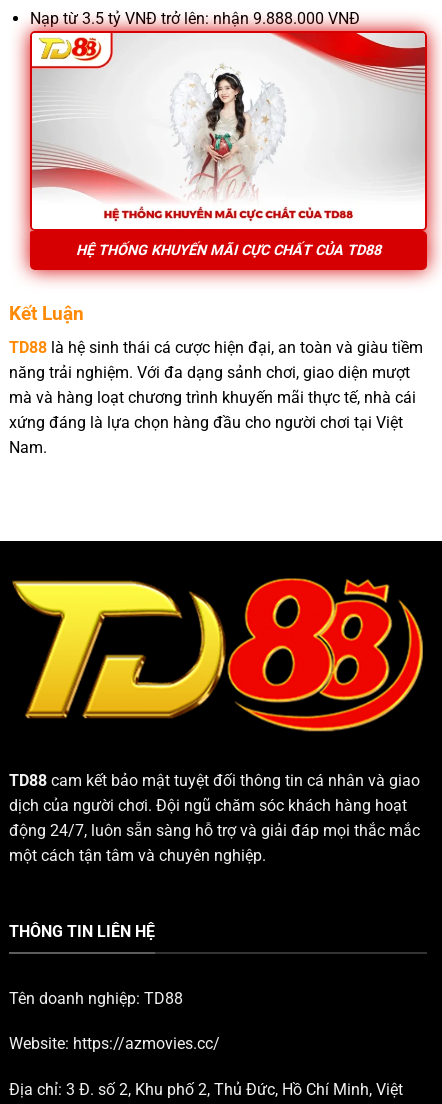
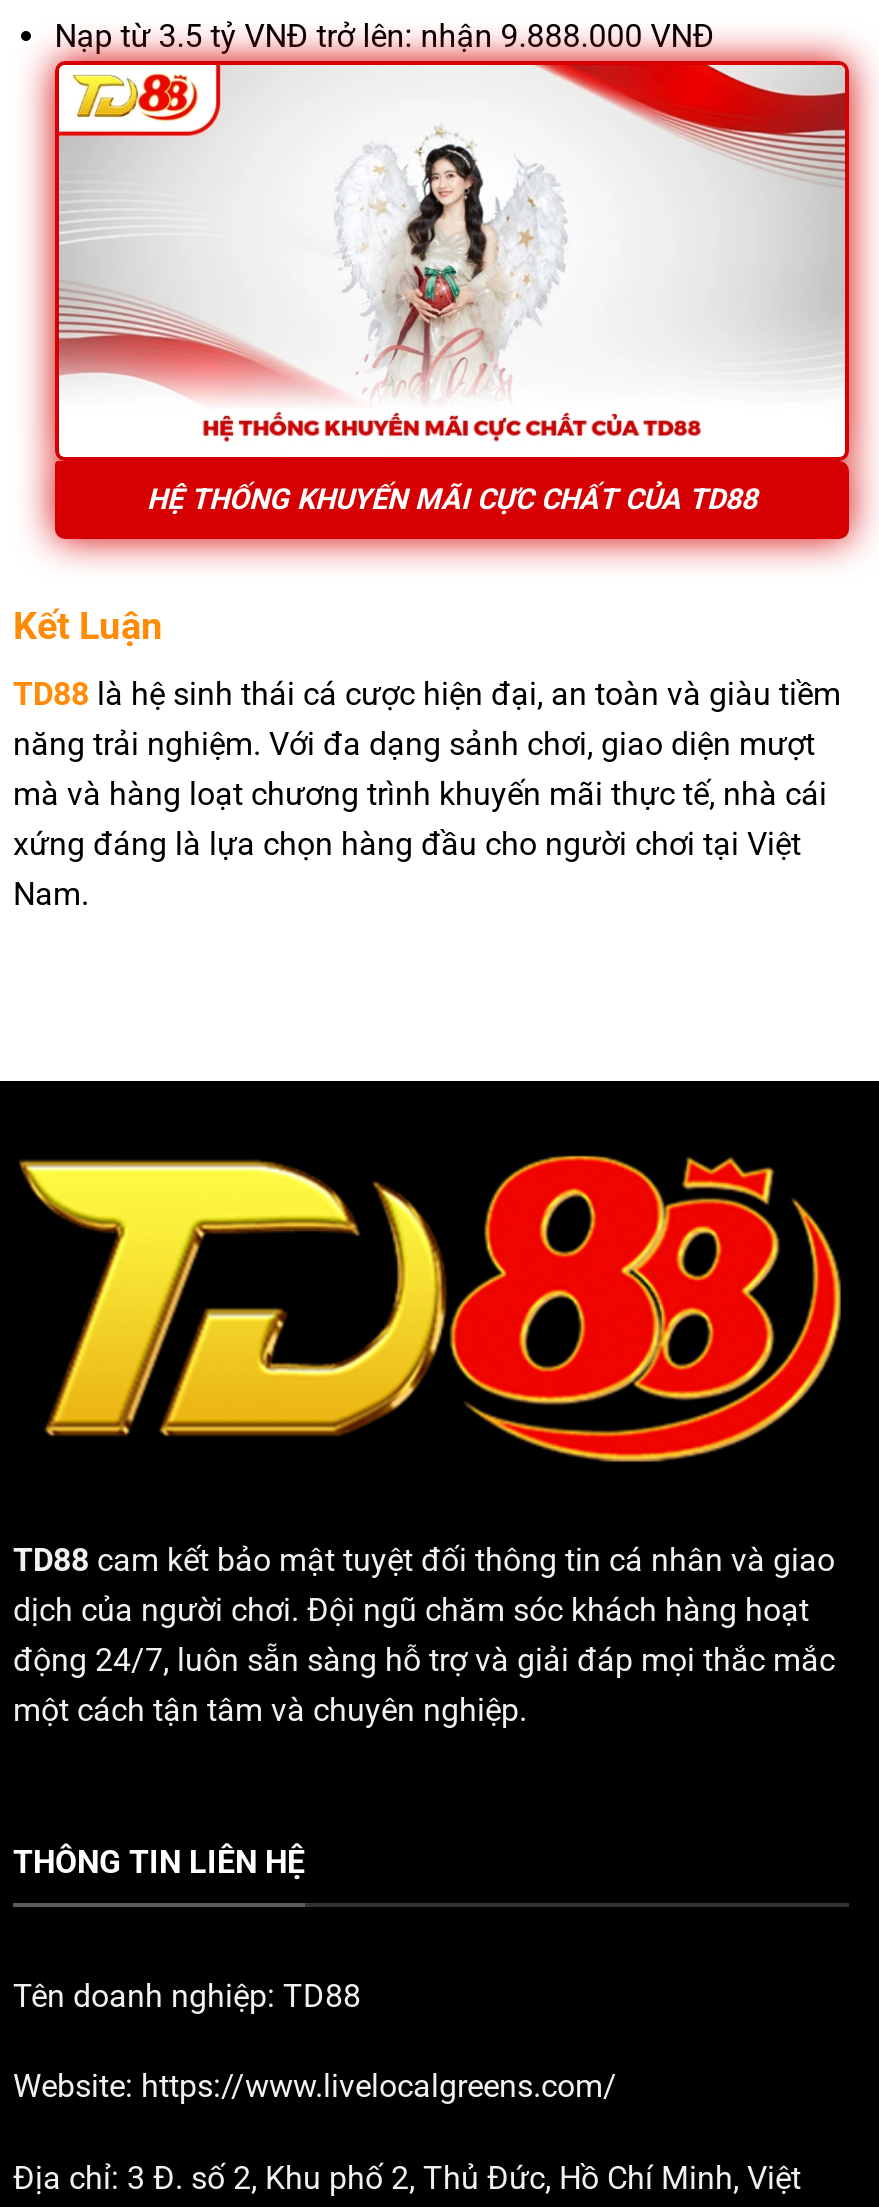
[9,1034,220,1053] Website: https://azmovies.cc/ -> [13,2068,617,2106] Website: https://www.livelocalgreens.com/

